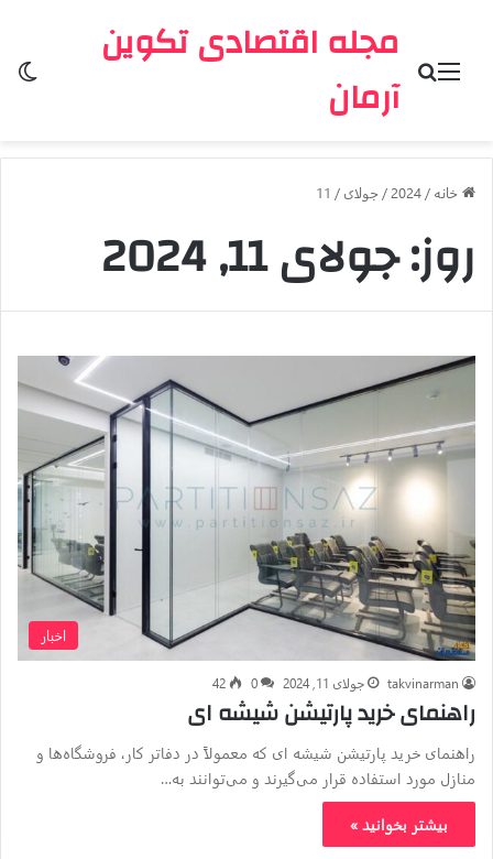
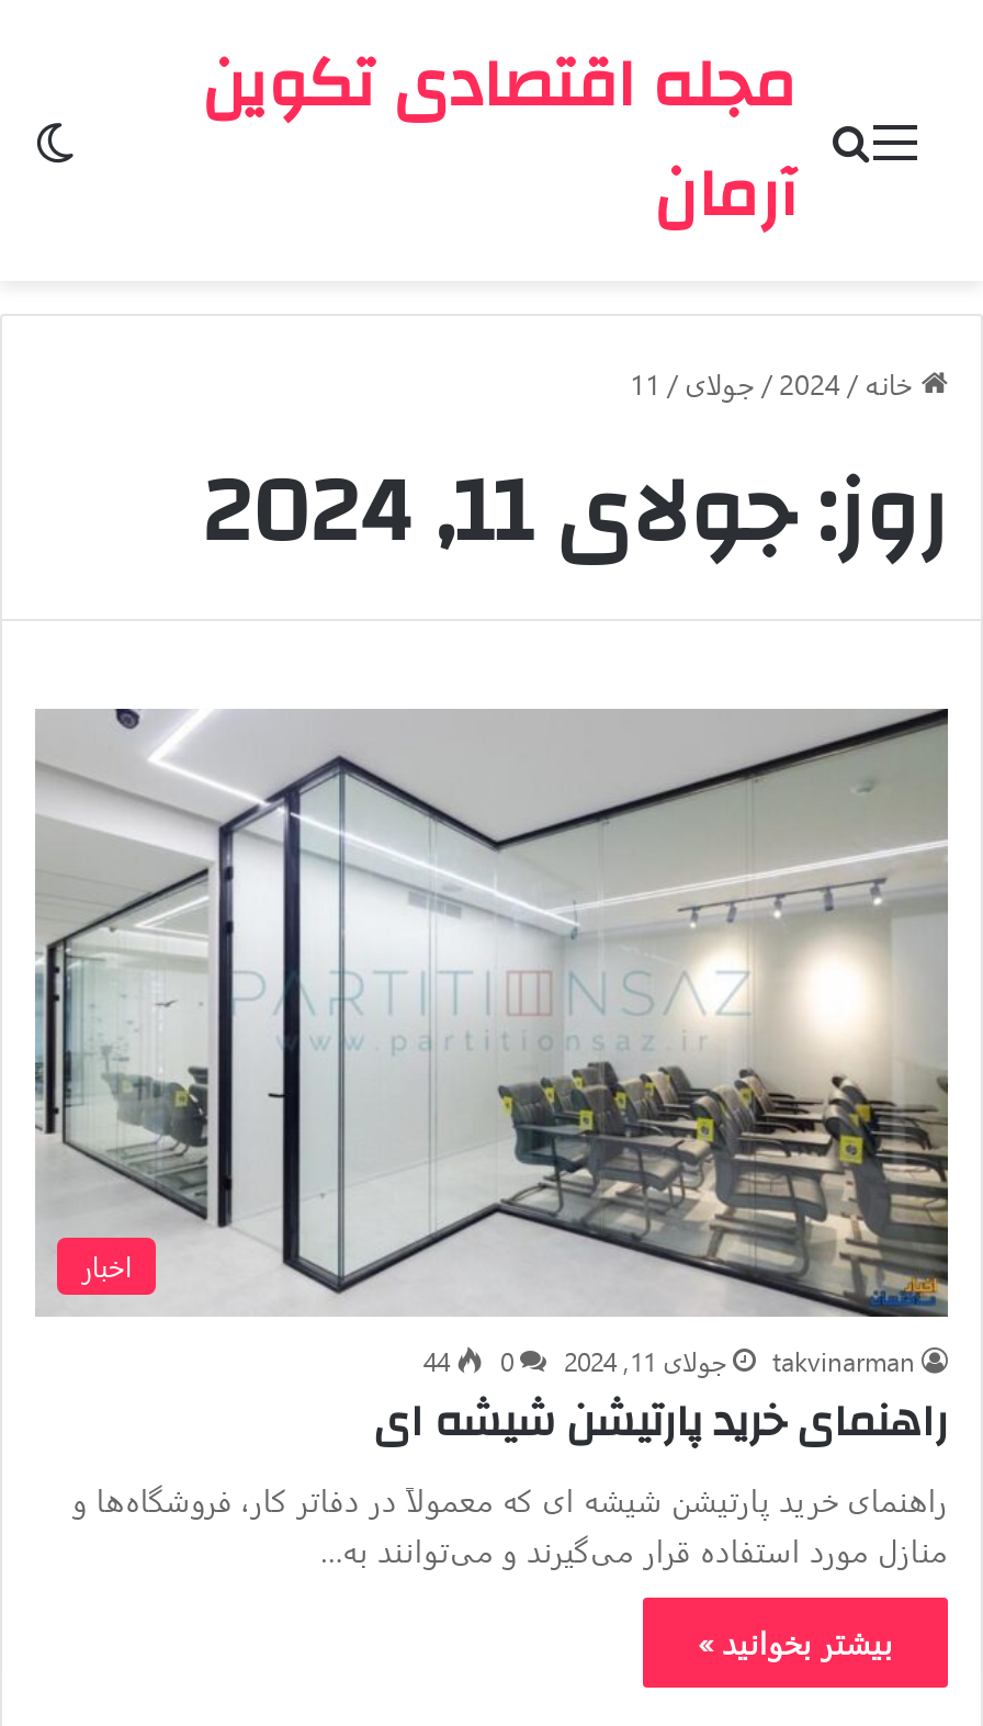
[212,674,258,692] 42 0 -> [423,1344,513,1379] 44 0

